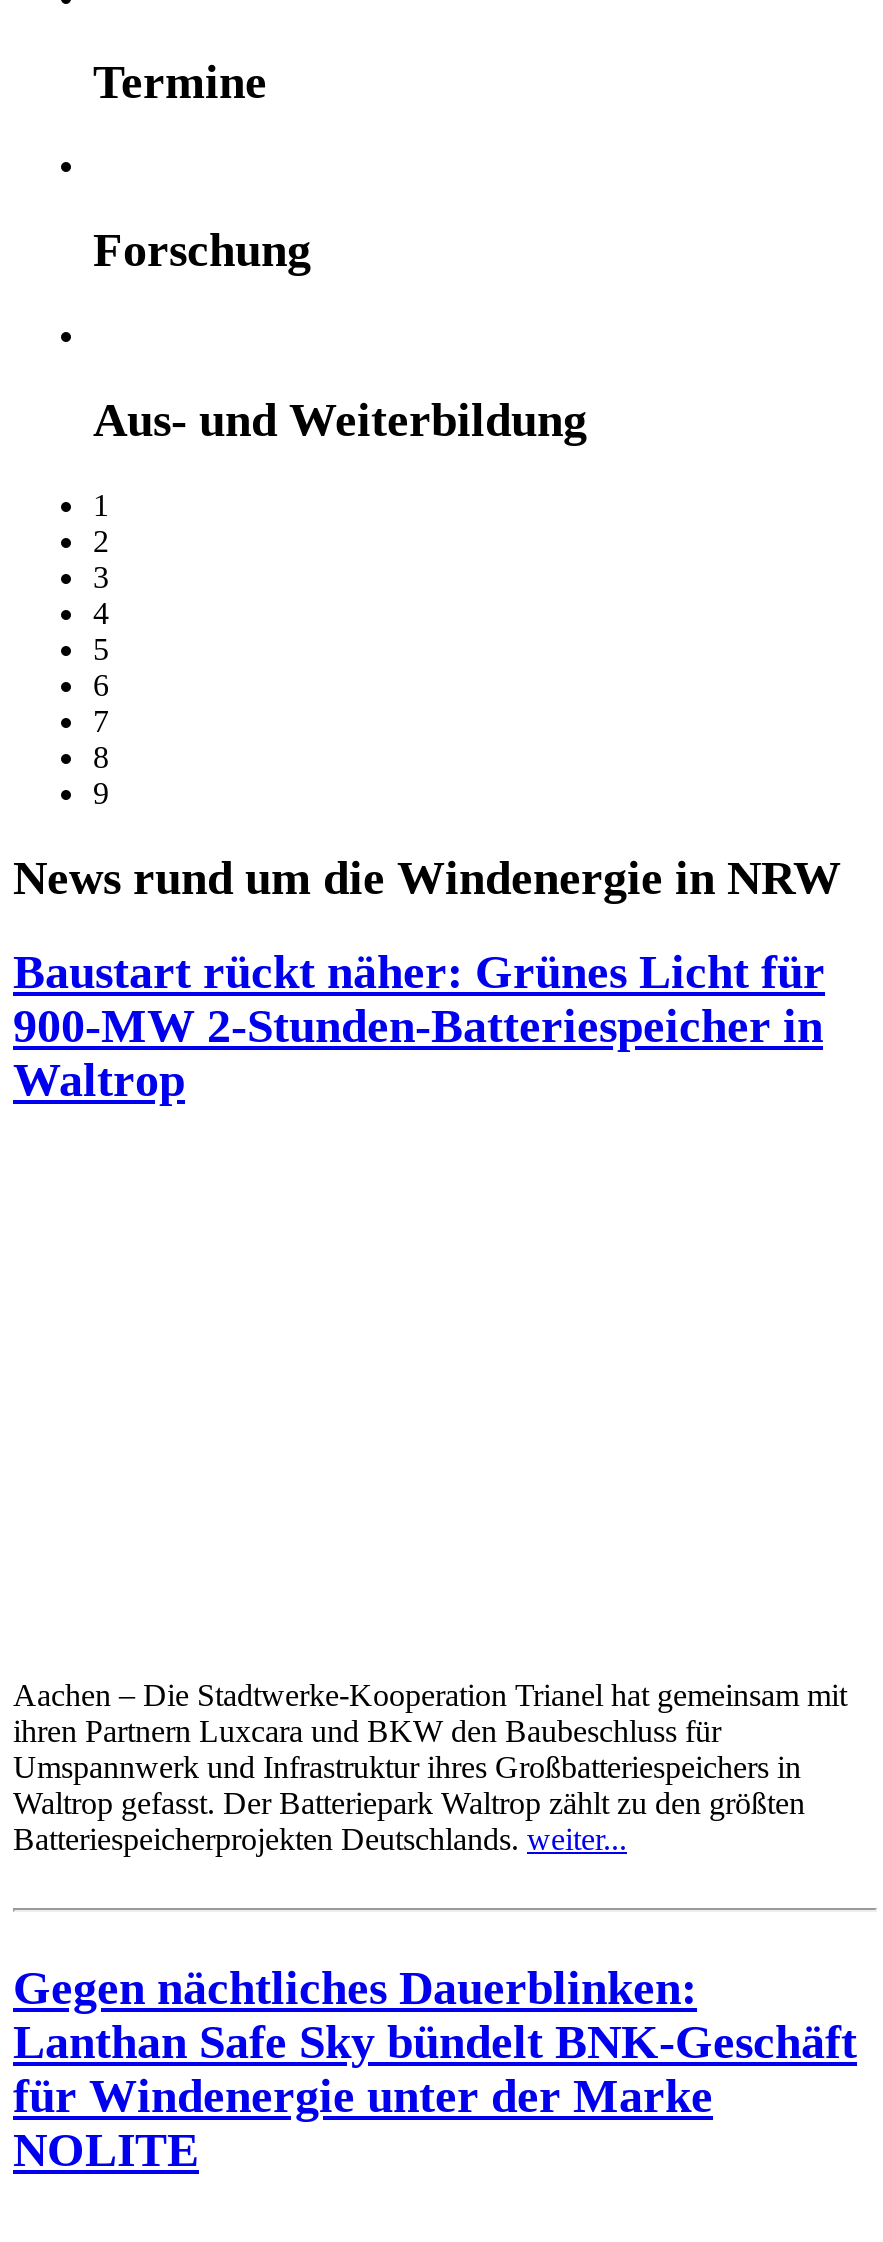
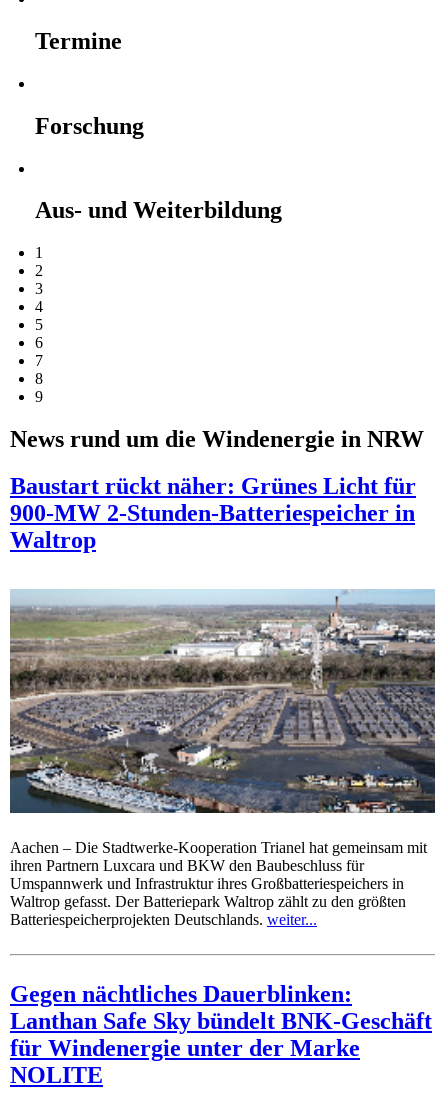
none -> [9,588,432,814] [image]

